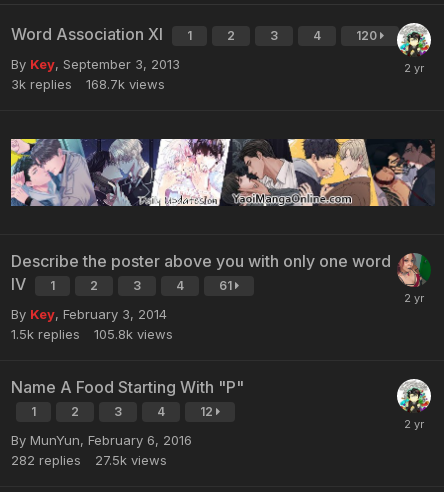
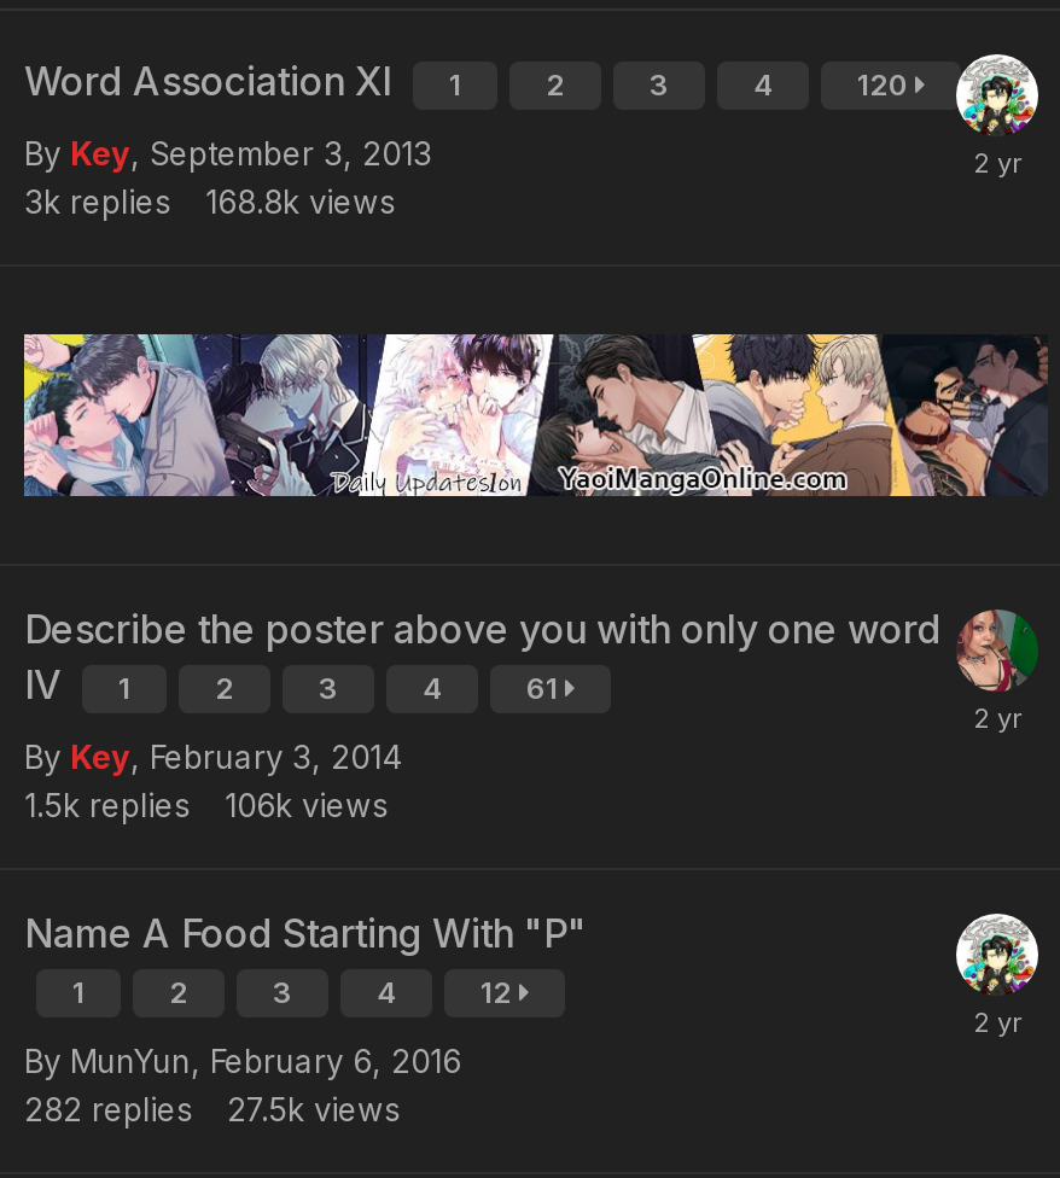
[11,76,165,92] 3k replies 168.7k views -> [24,182,396,221] 3k replies 168.8k views
[11,326,173,342] 1.5k replies 105.8k views -> [24,785,389,824] 1.5k replies 106k views

